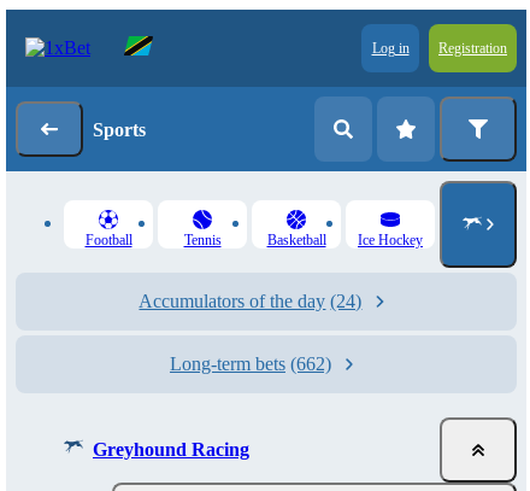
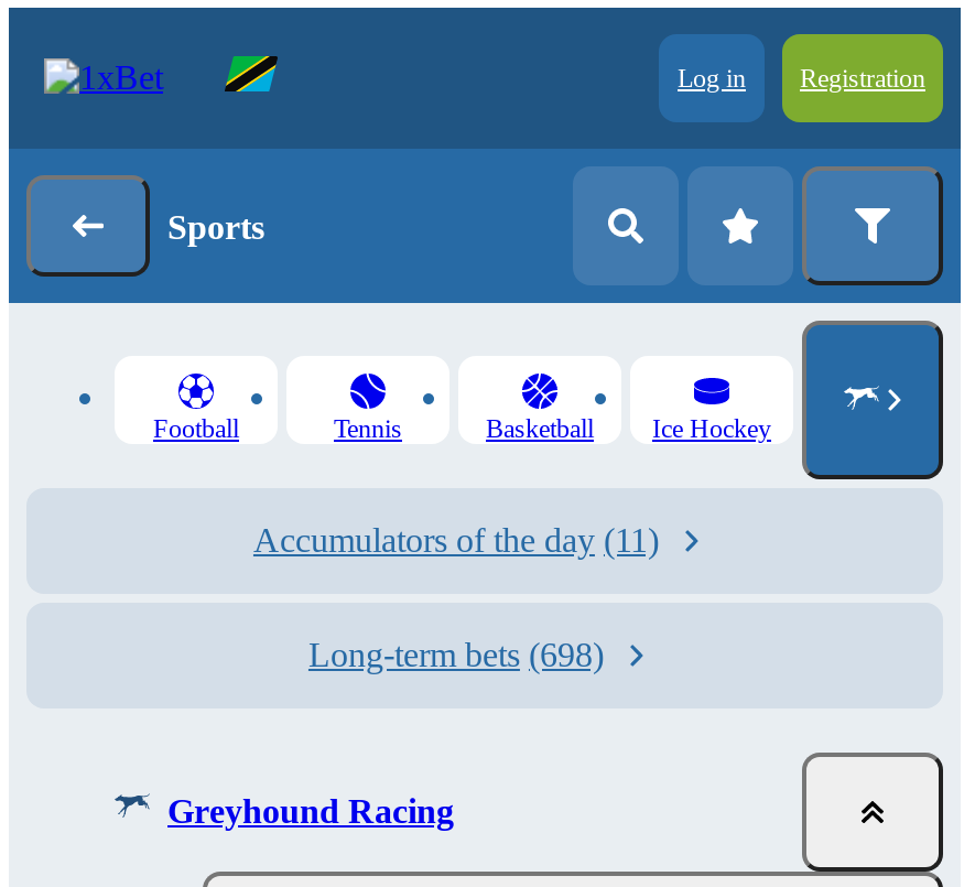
[139,291,362,311] Accumulators of the day (24) -> [253,521,659,559] Accumulators of the day (11)
[170,353,331,374] Long-term bets (662) -> [308,636,604,673] Long-term bets (698)

